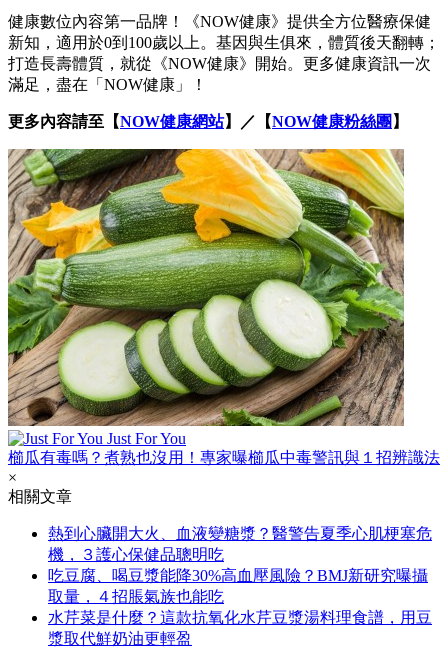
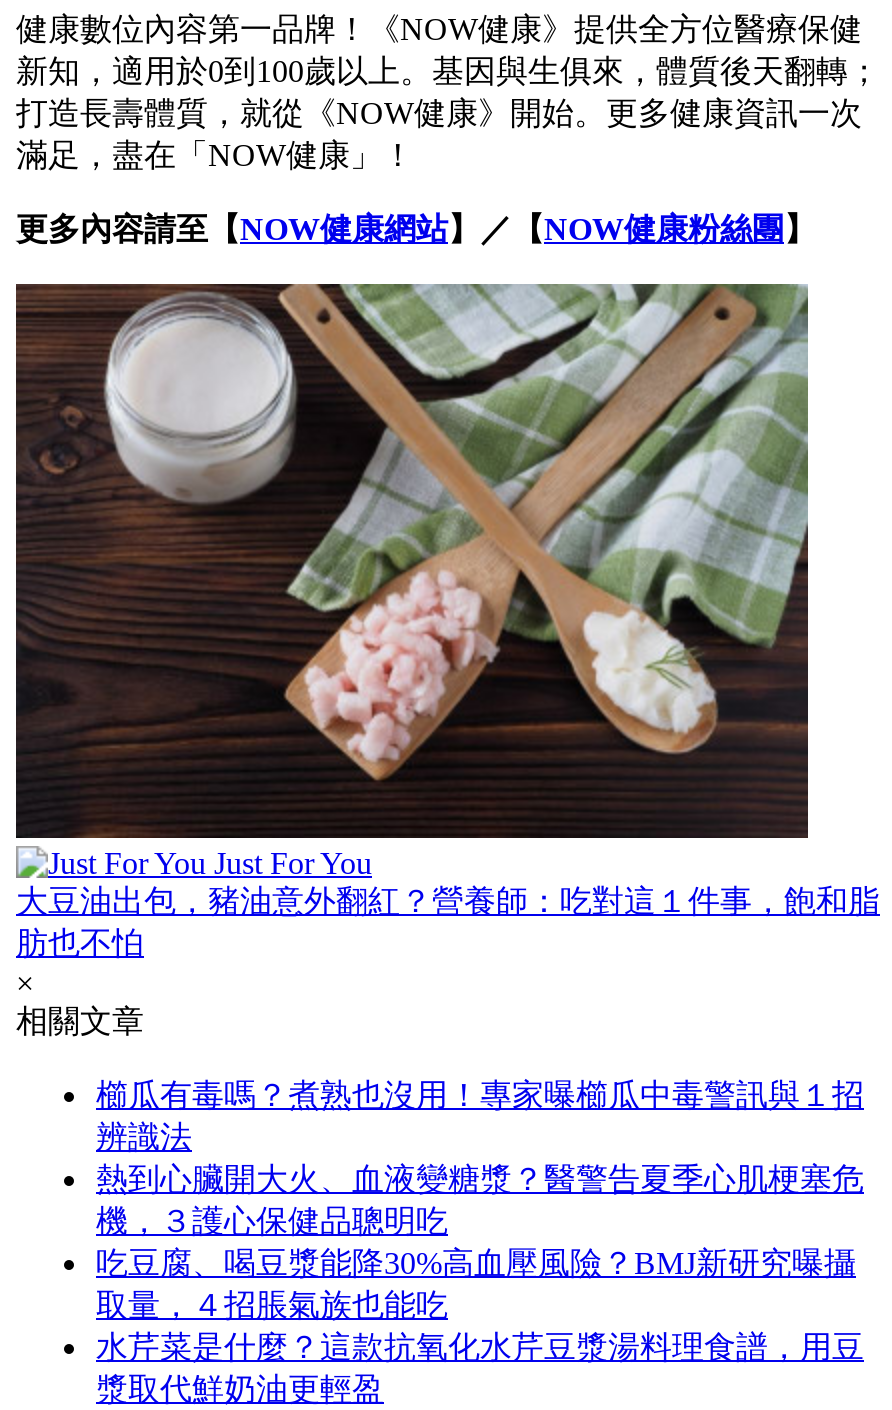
[7,148,440,466] [image] | 櫛瓜有毒嗎？煮熟也沒用！專家曝櫛瓜中毒警訊與１招辨識法 -> [14,282,880,960] [image] | 大豆油出包，豬油意外翻紅？營養師：吃對這１件事，飽和脂 | 肪也不怕
none -> [96,1078,864,1154] 櫛瓜有毒嗎？煮熟也沒用！專家曝櫛瓜中毒警訊與１招 | 辨識法

